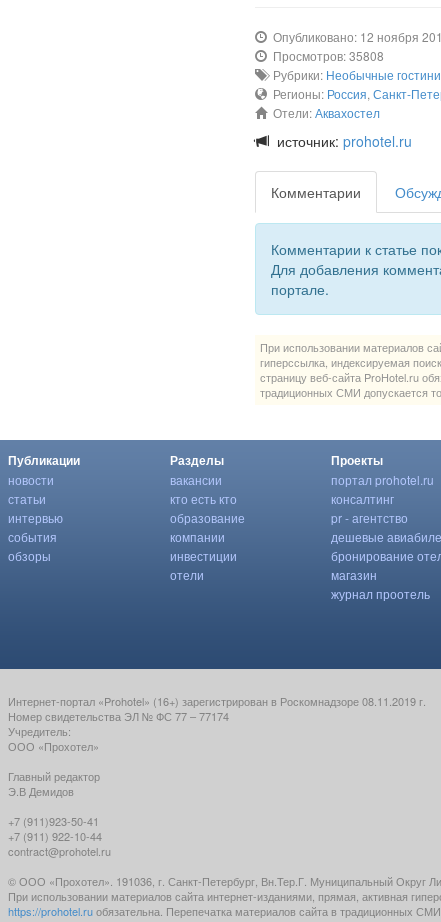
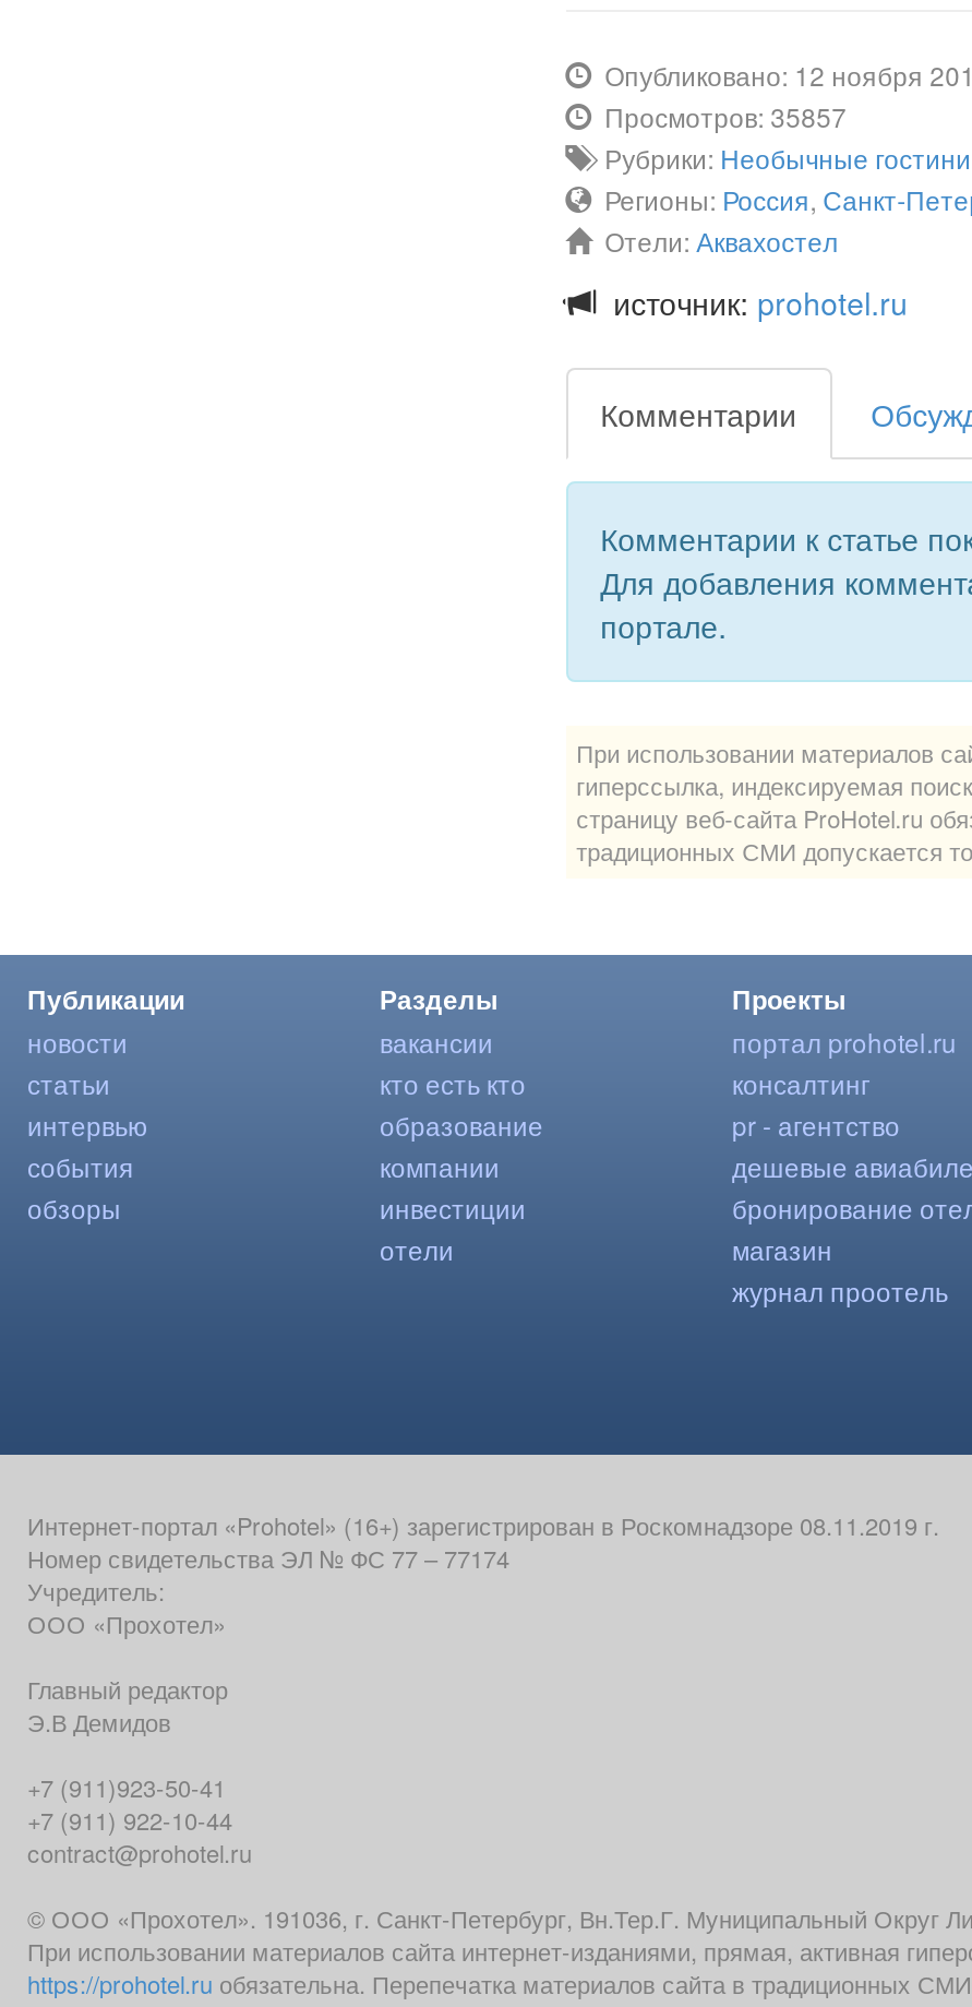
[267,47,384,64] Просмотров: 35808 -> [592,97,847,134] Просмотров: 35857

